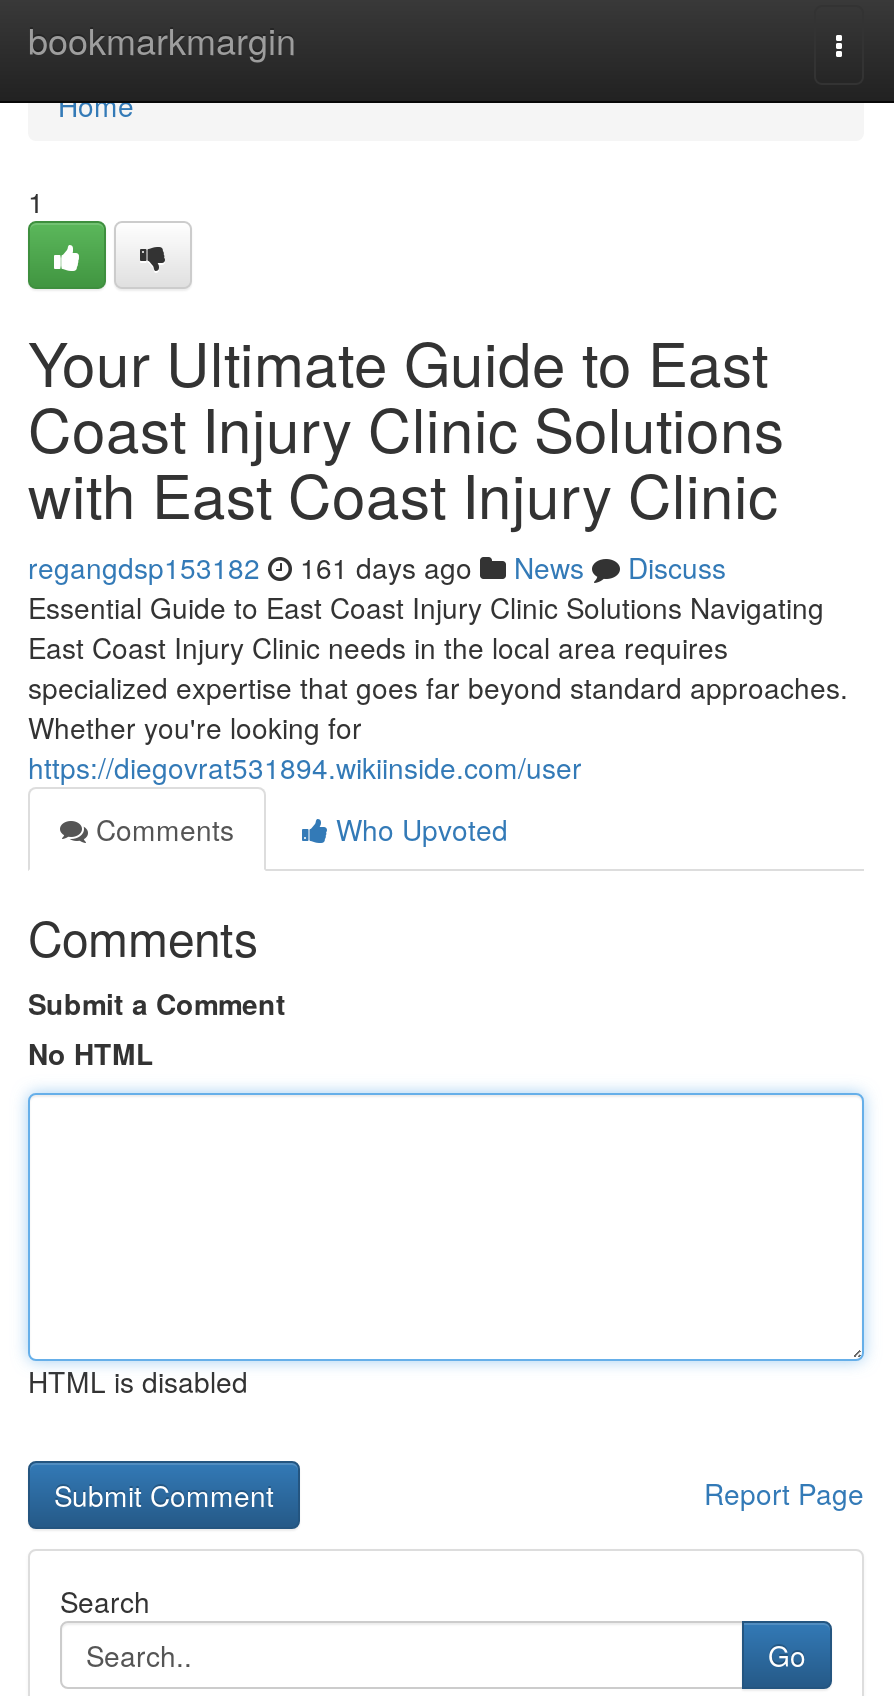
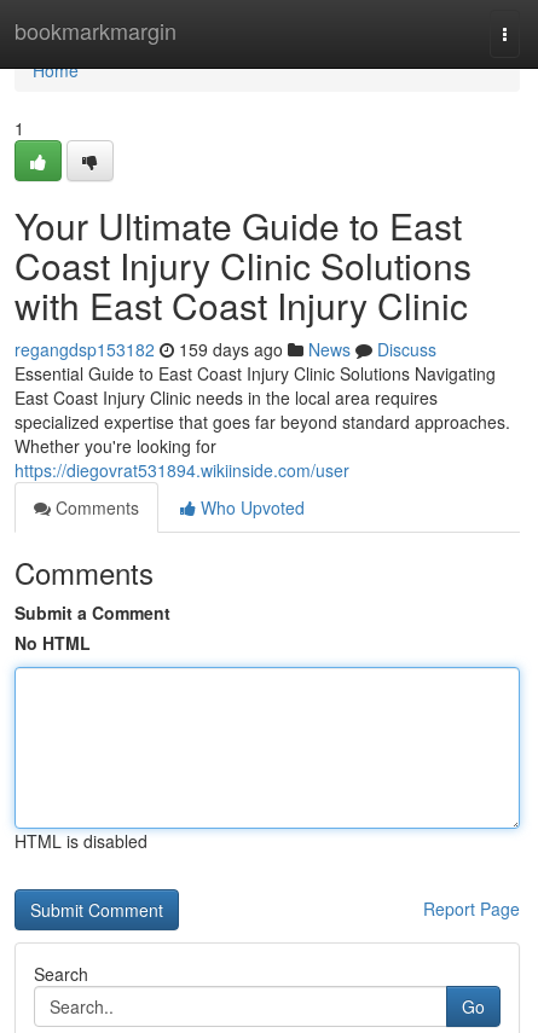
[28,547,726,587] regangdsp153182 161 days ago News Discuss -> [15,337,436,361] regangdsp153182 159 days ago News Discuss

